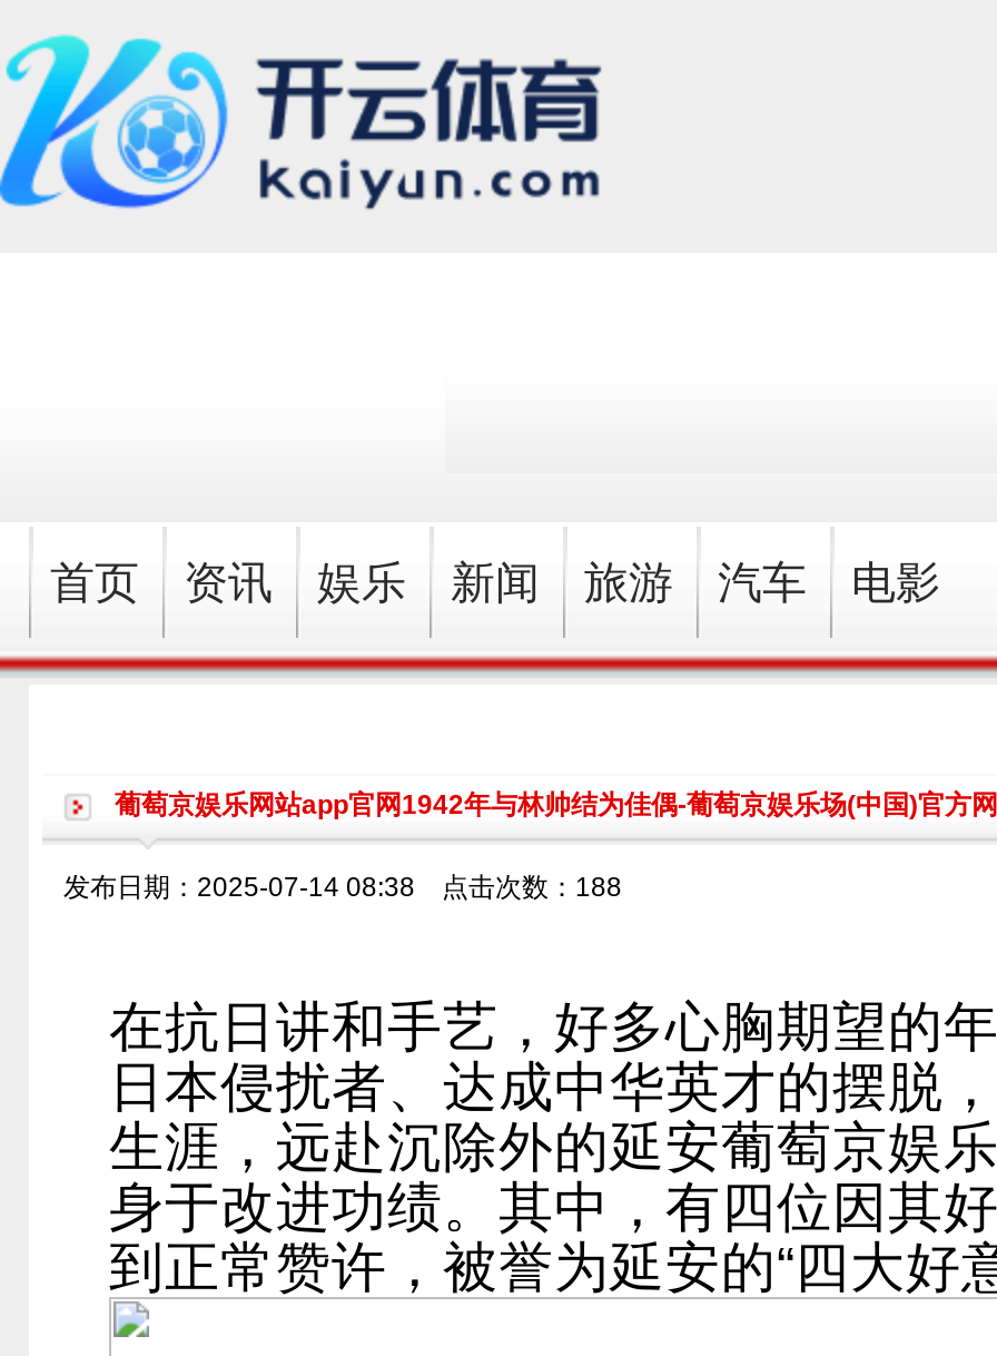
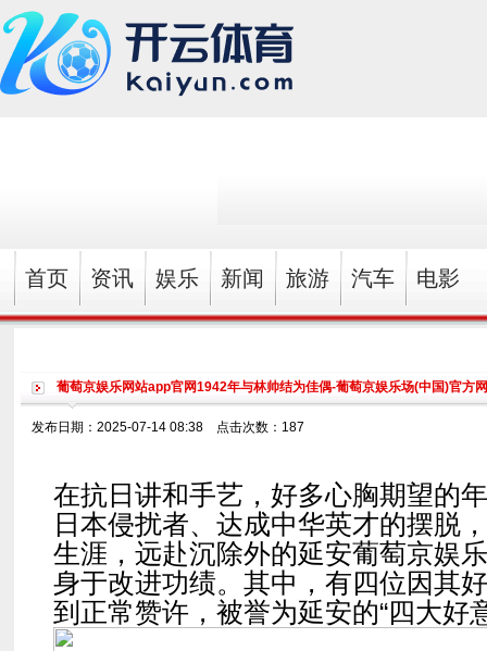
[63,872,622,903] 发布日期：2025-07-14 08:38 点击次数：188 -> [31,420,304,435] 发布日期：2025-07-14 08:38 点击次数：187

